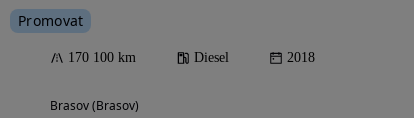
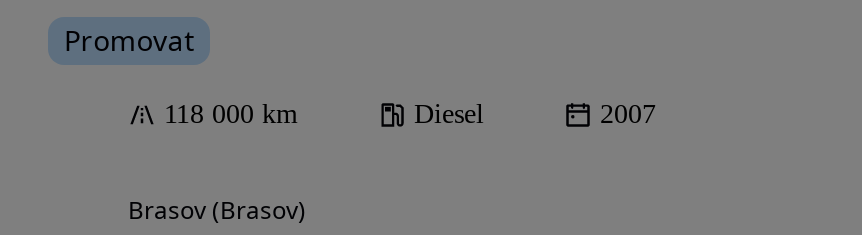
[68,50,136,65] 170 100 km -> [164,99,298,129] 118 000 km
[287,50,315,65] 2018 -> [600,99,656,129] 2007

